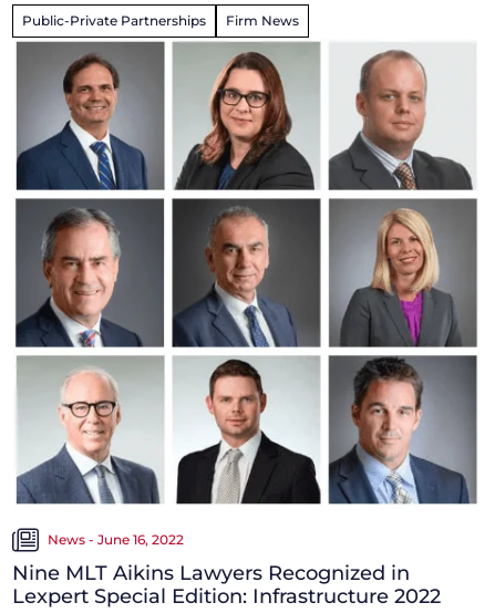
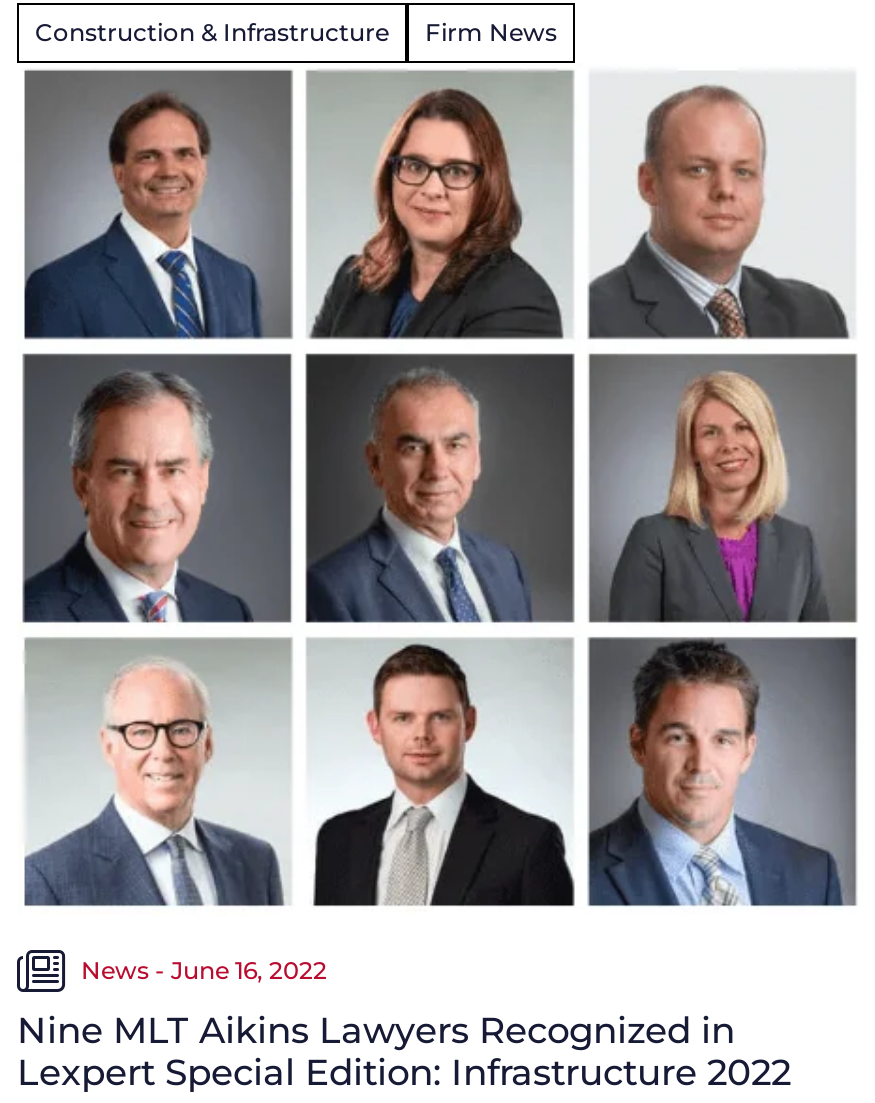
[22,12,206,29] Public-Private Partnerships -> [35,17,389,47] Construction & Infrastructure

